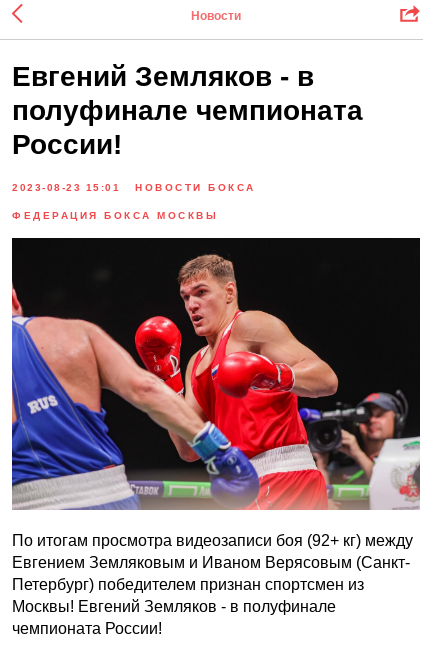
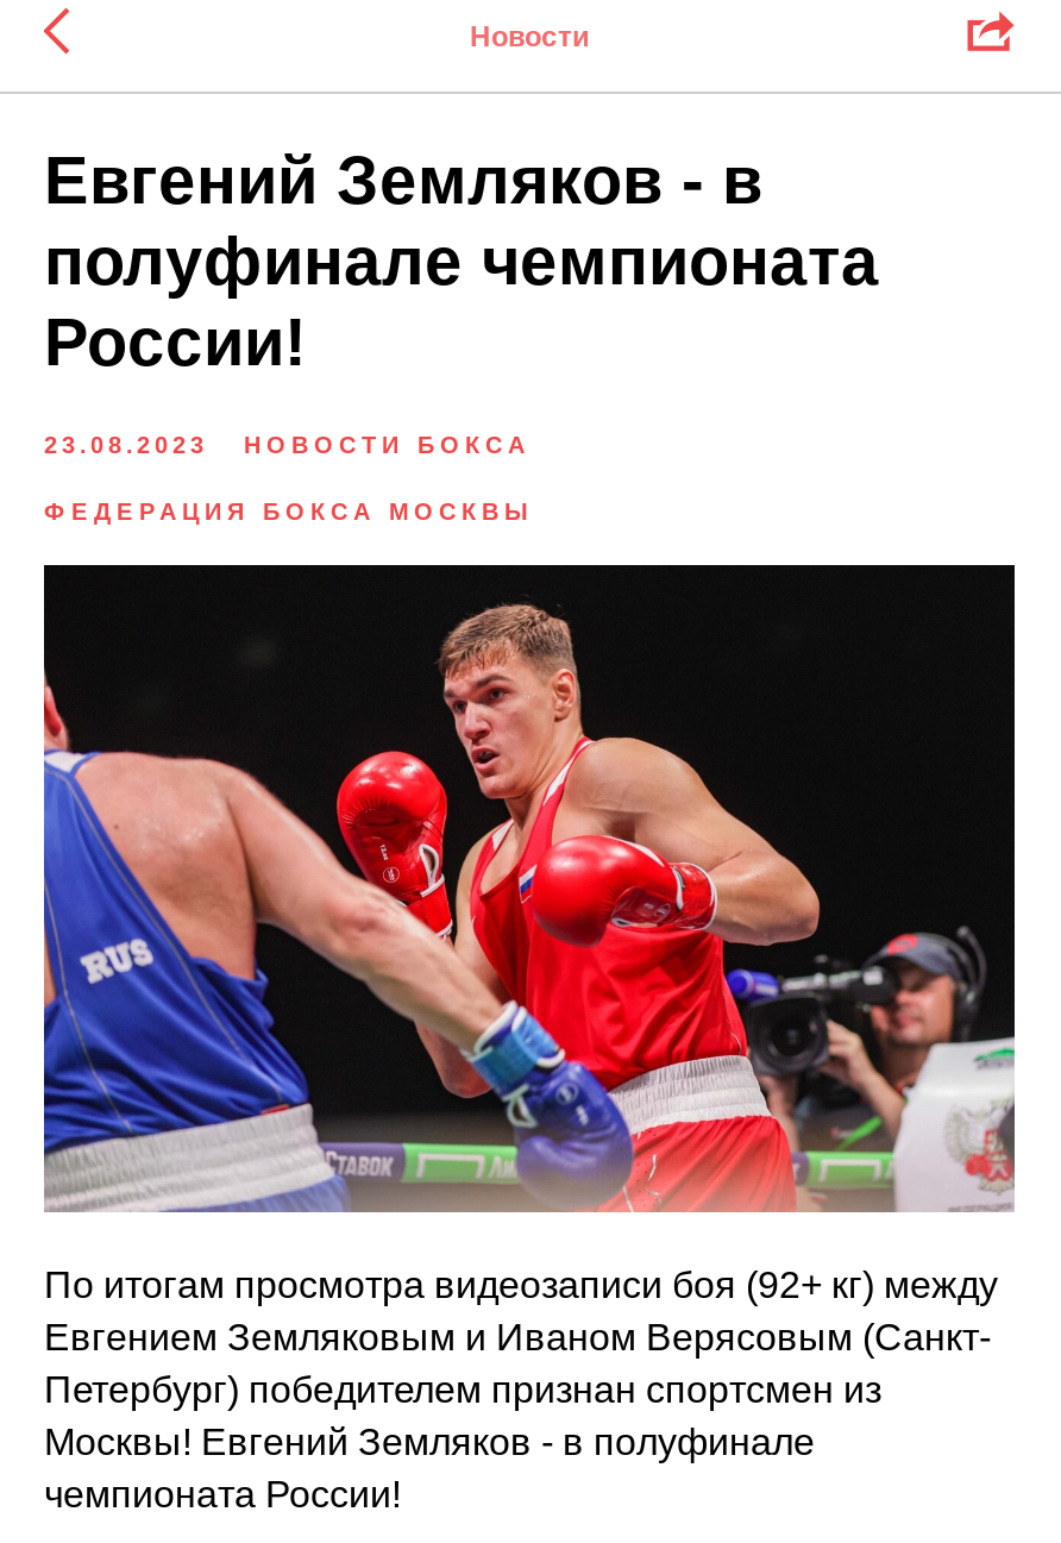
[12,182,255,193] 2023-08-23 15:01 НОВОСТИ БОКСА -> [44,432,530,458] 23.08.2023 НОВОСТИ БОКСА

